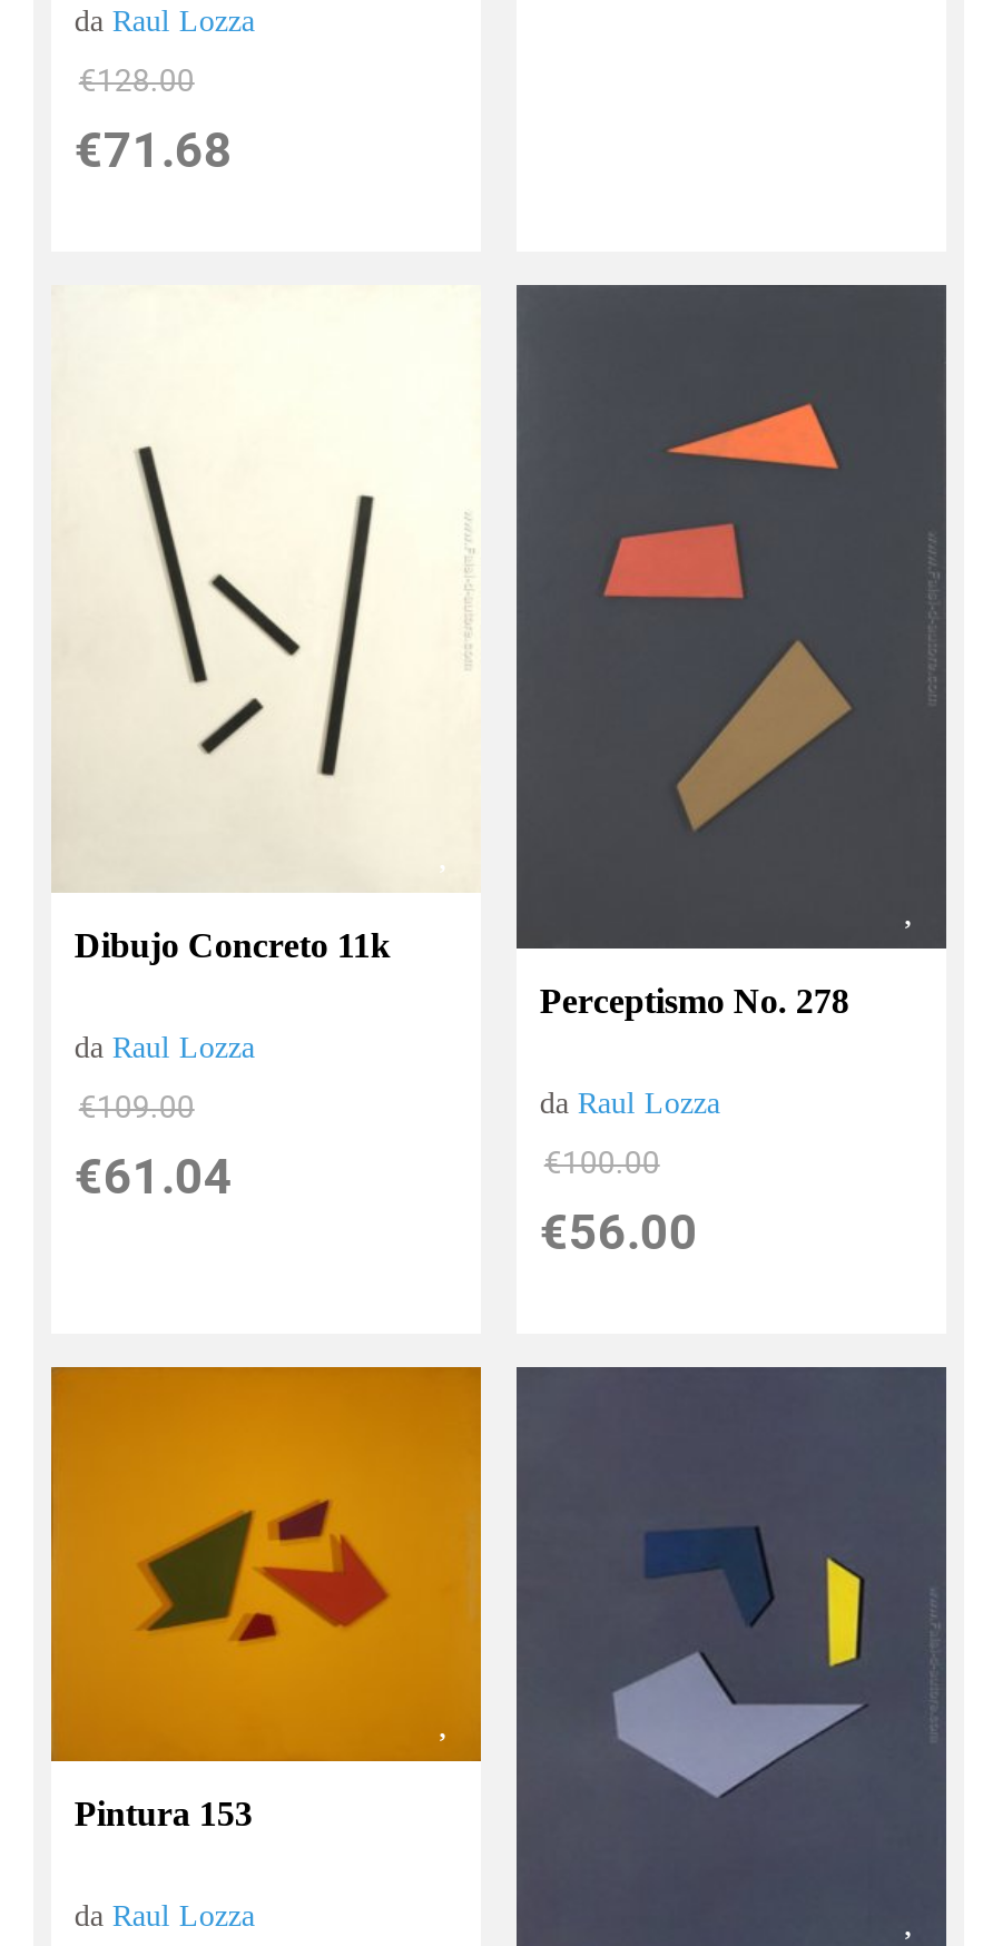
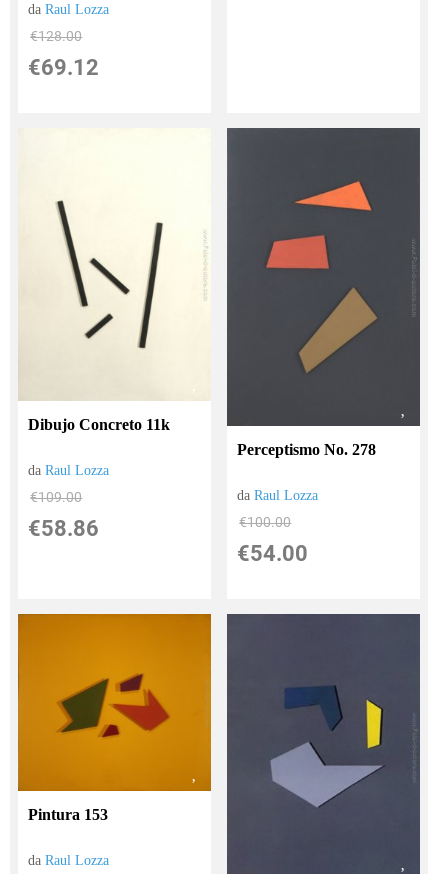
[74,123,232,179] €71.68 -> [28,55,99,80] €69.12
[74,1150,232,1205] €61.04 -> [28,516,99,541] €58.86
[539,1204,698,1259] €56.00 -> [237,541,308,566] €54.00

